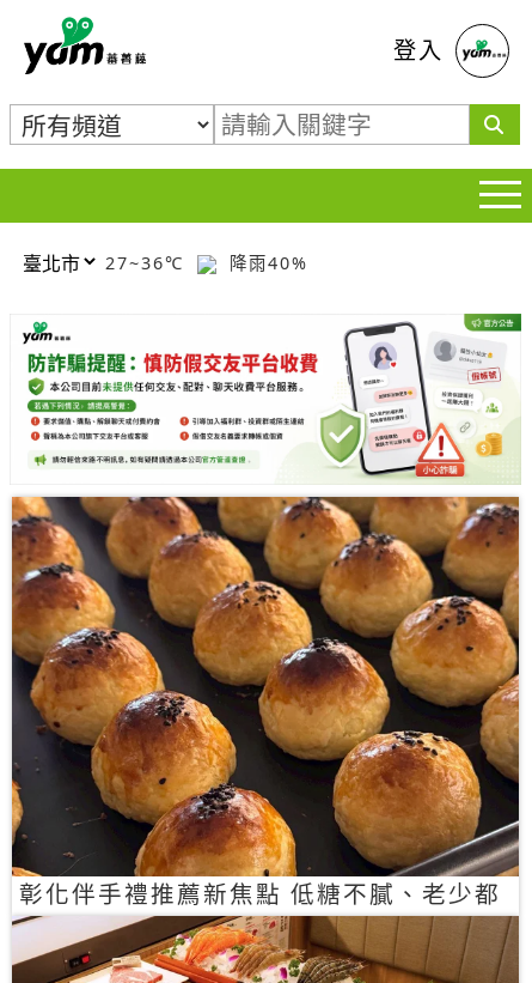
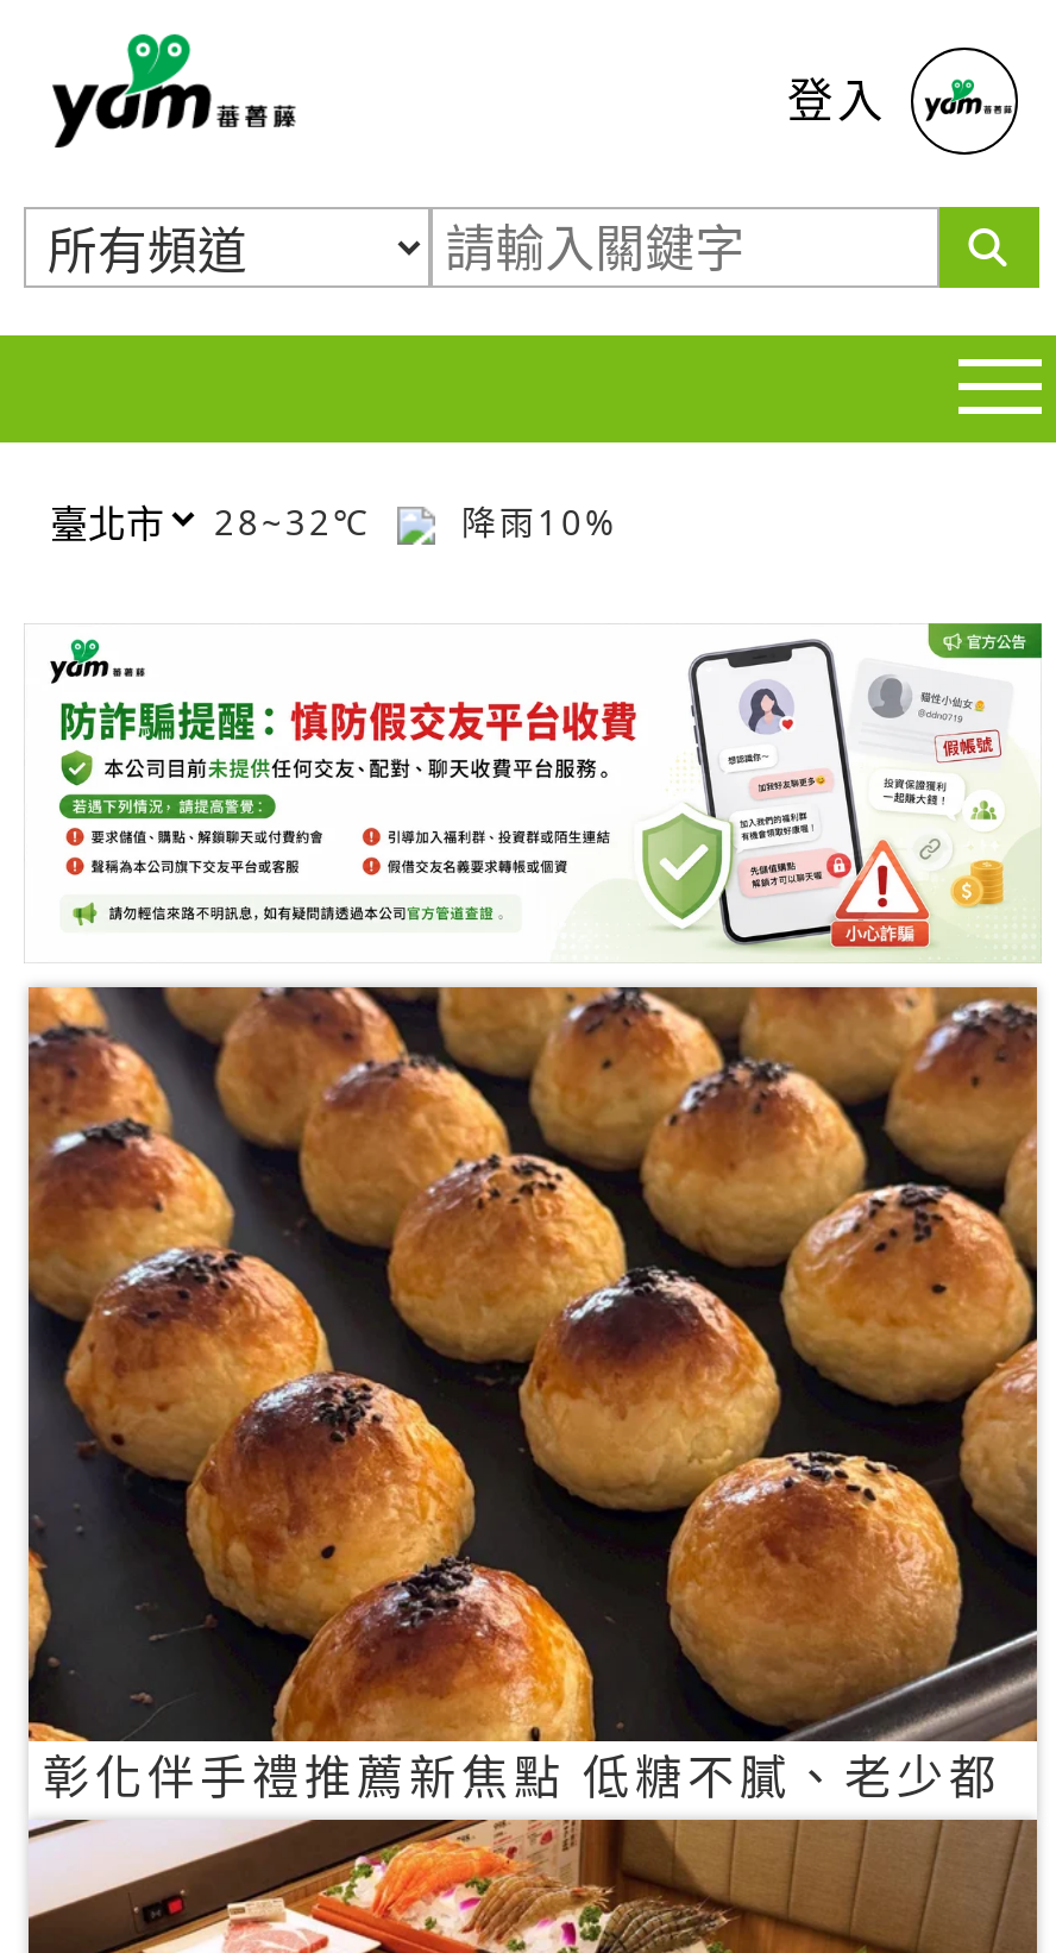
[105,251,191,274] 27~36℃ -> [214,498,385,544] 28~32℃
[222,251,308,274] 降雨40% -> [447,498,618,544] 降雨10%

